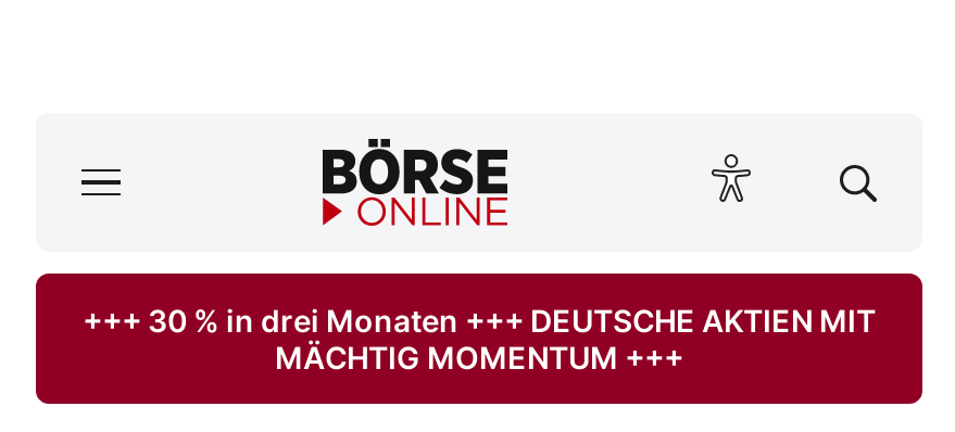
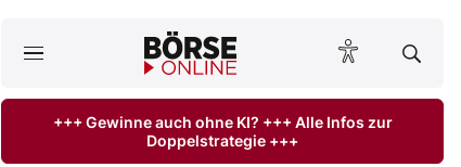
[83,302,876,376] +++ 30 % in drei Monaten +++ DEUTSCHE AKTIEN MIT | MÄCHTIG MOMENTUM +++ -> [53,113,392,150] +++ Gewinne auch ohne KI? +++ Alle Infos zur | Doppelstrategie +++

